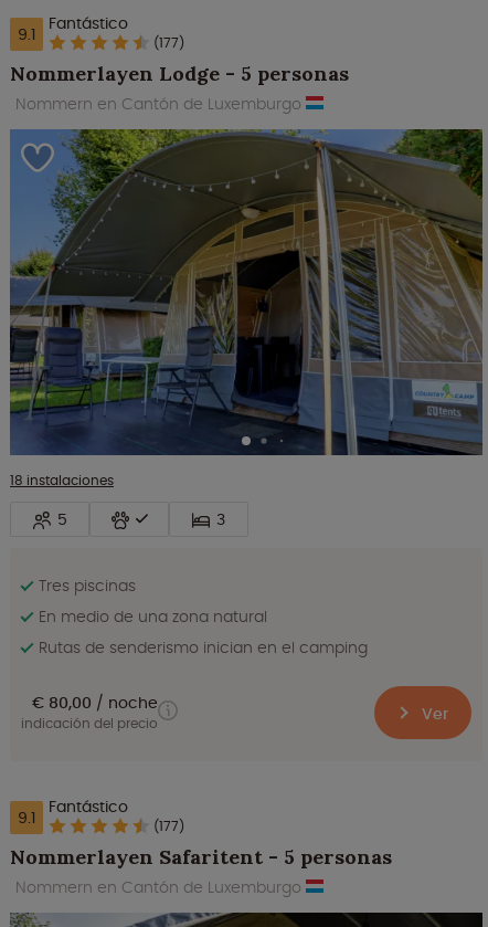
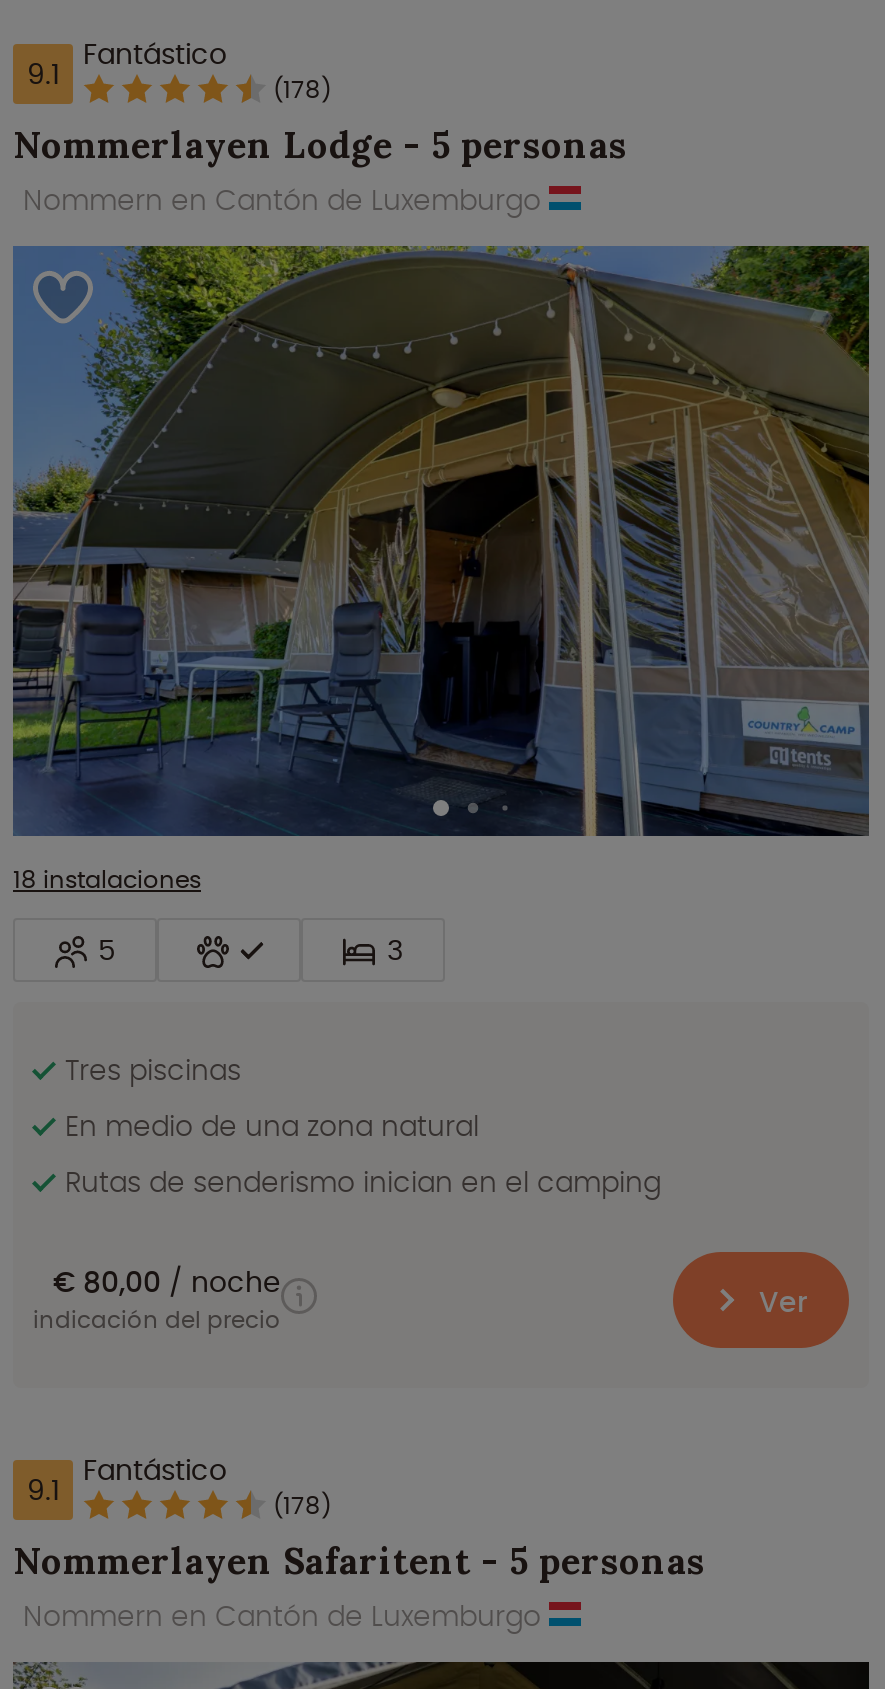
[18,12,184,52] 9.1 Fantástico (177) -> [27,34,331,106] 9.1 Fantástico (178)
[153,816,184,835] (177) -> [273,1488,331,1522] (178)

